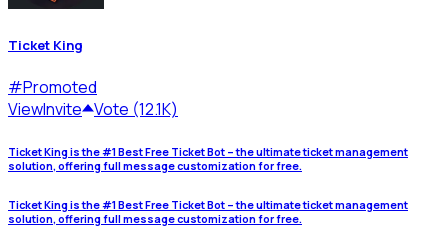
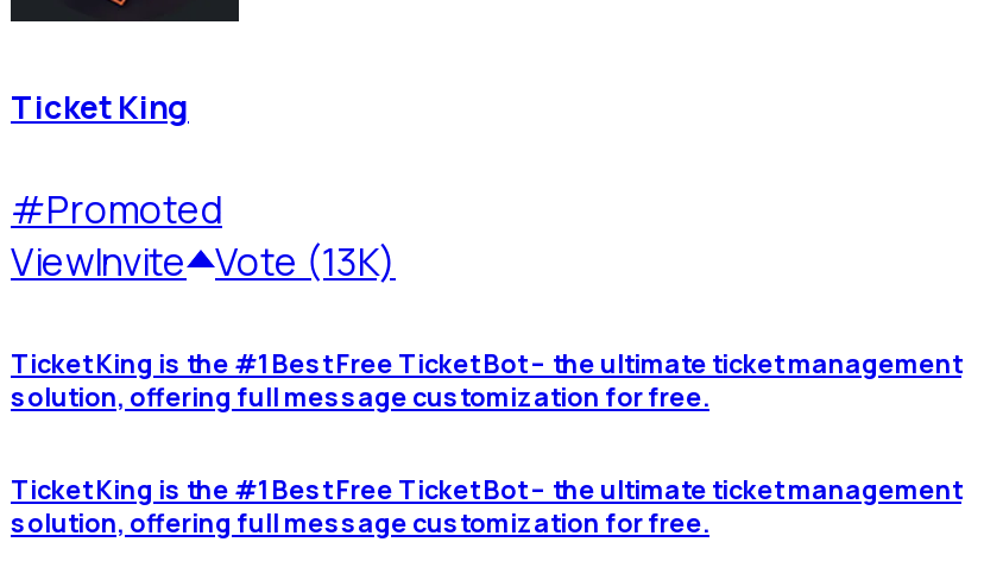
[8,98,178,120] ViewInvite Vote (12.1K) -> [11,234,396,286] ViewInvite Vote (13K)

